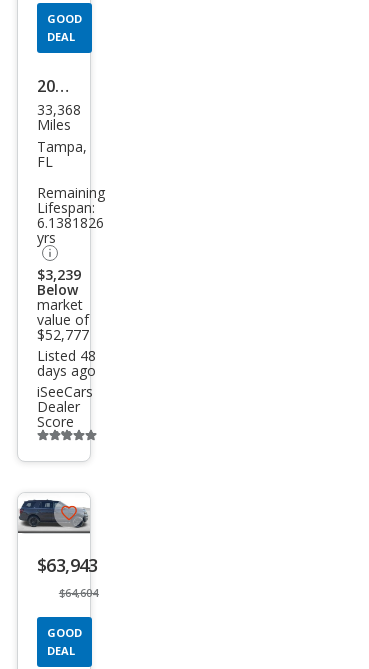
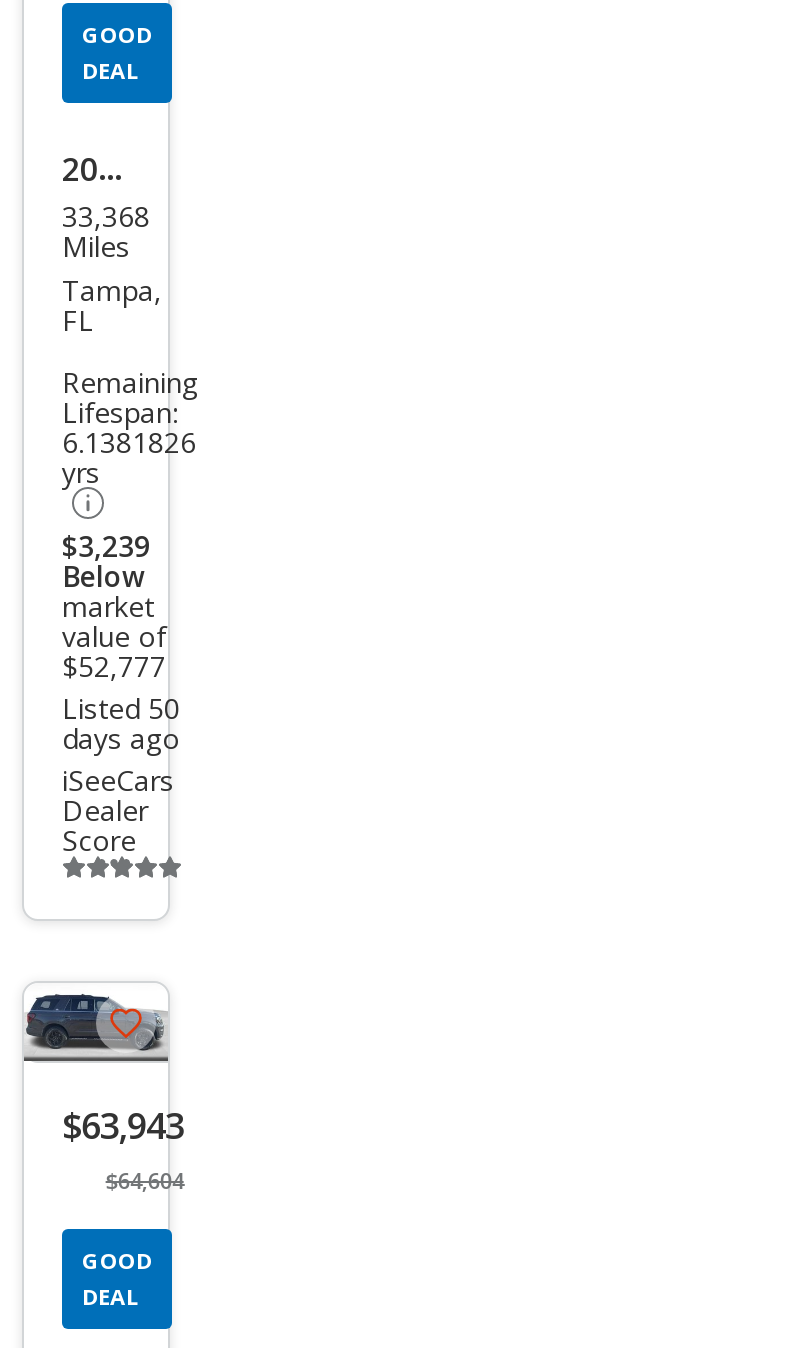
[37,346,96,365] Listed 48 -> [62,689,180,727] Listed 50

